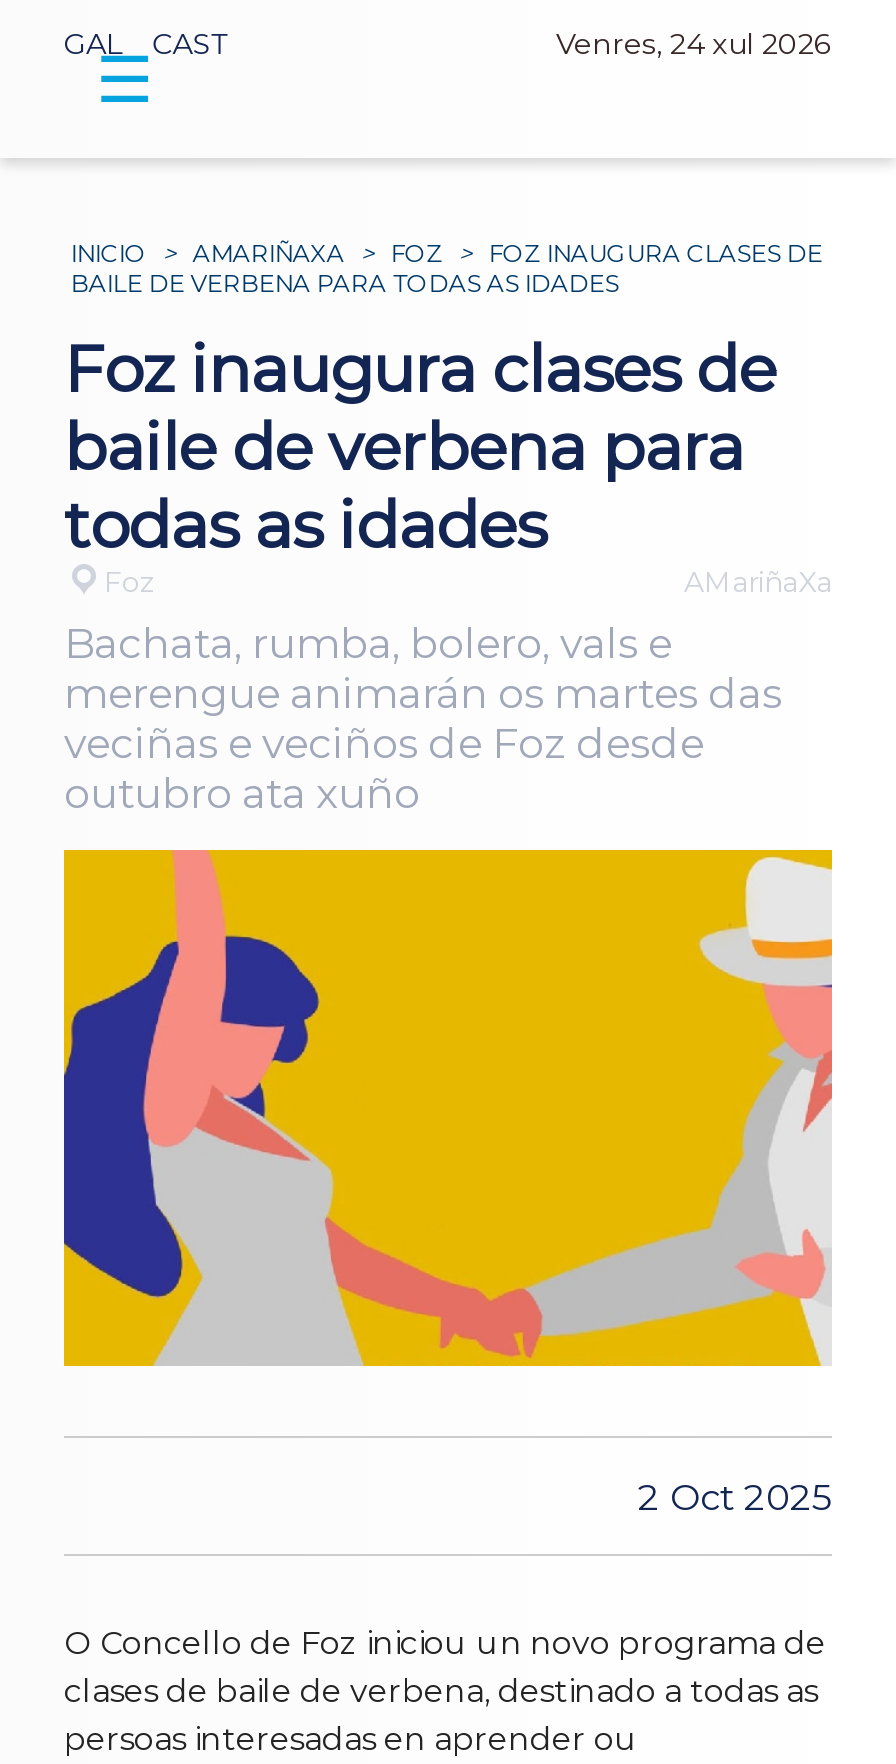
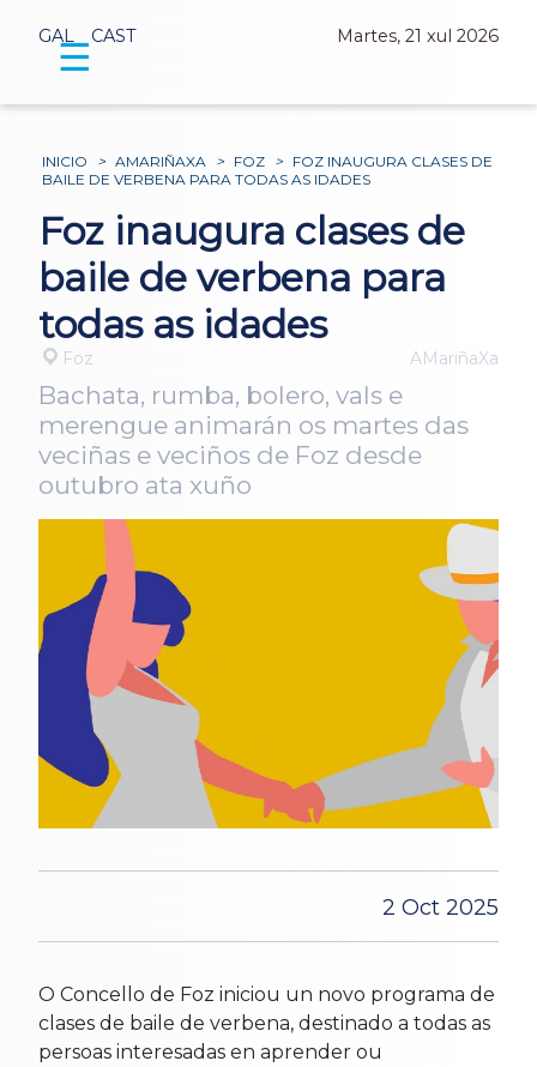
[556,26,832,62] Venres, 24 xul 2026 -> [337,25,499,47] Martes, 21 xul 2026

